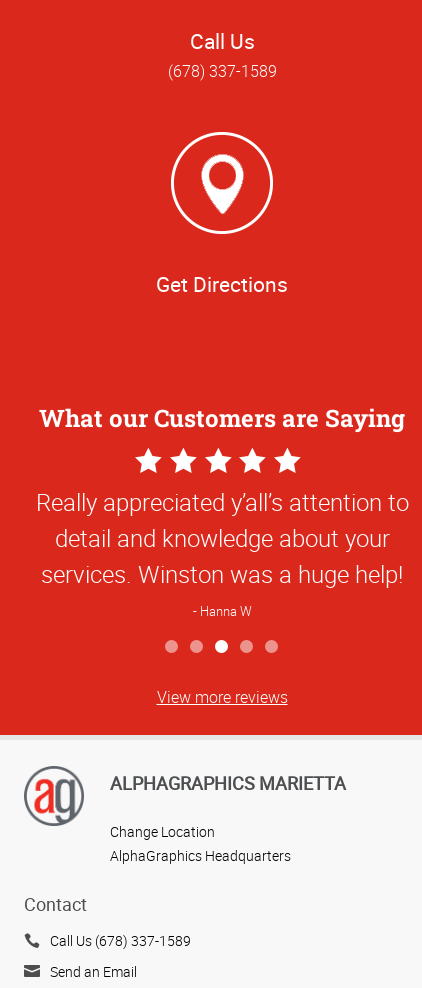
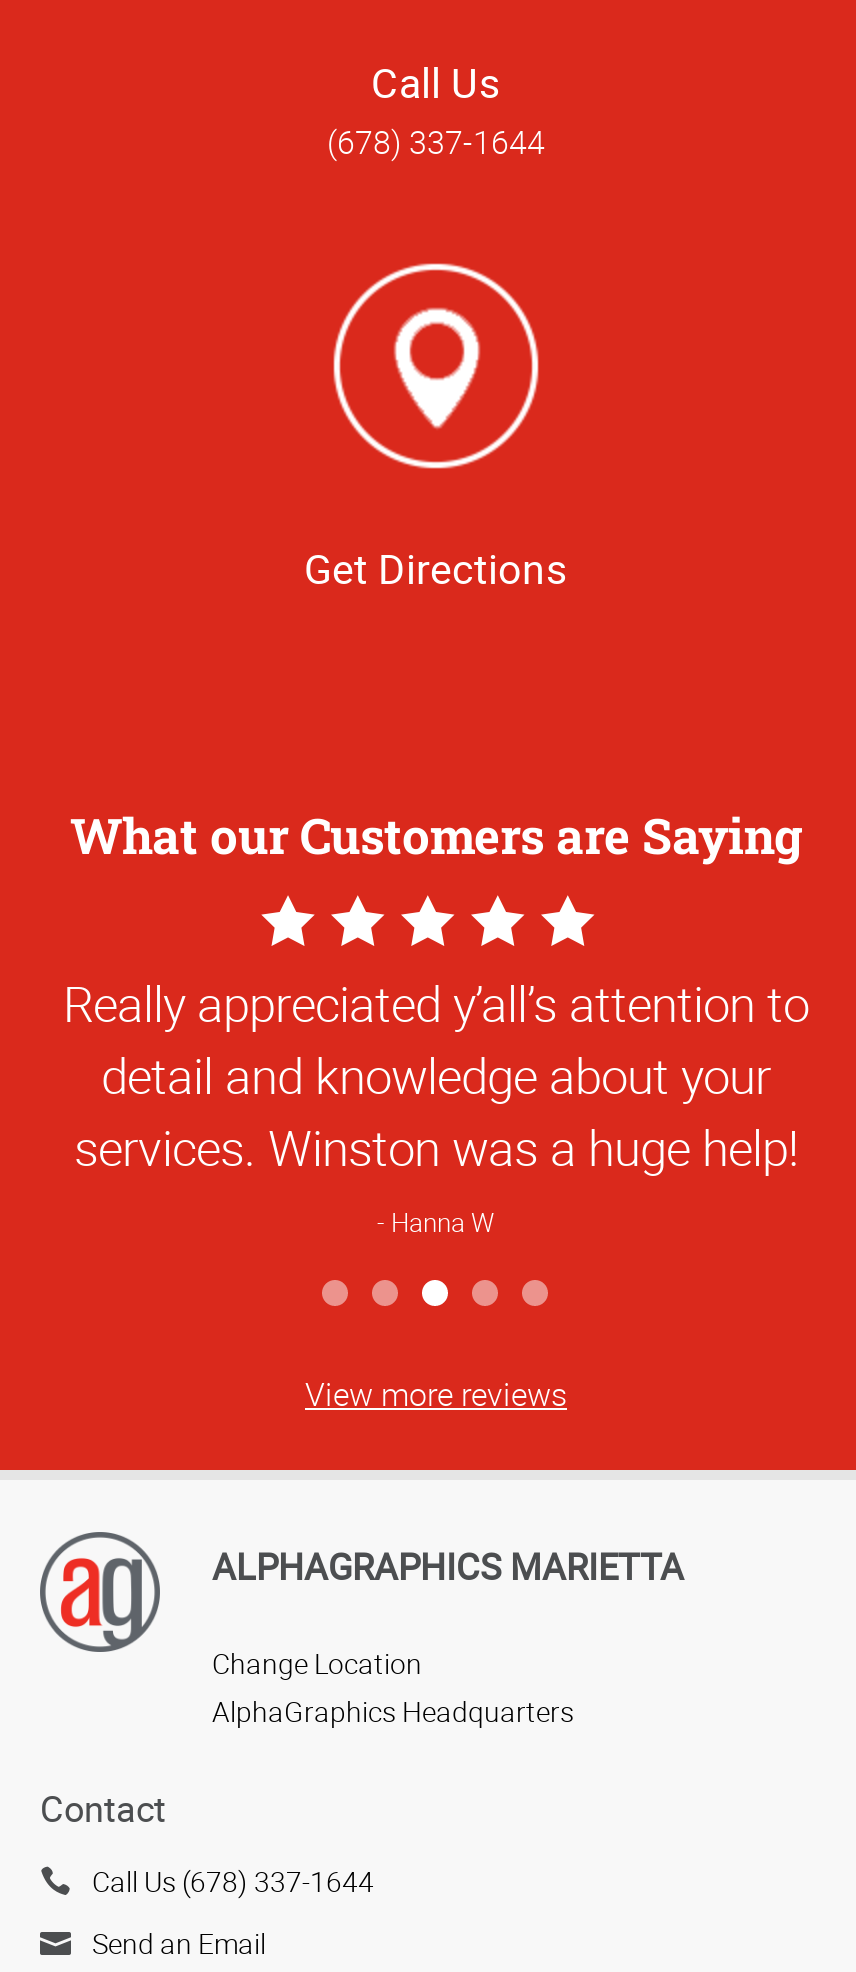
[167,60,276,82] (678) 337-1589 -> [327,121,545,165] (678) 337-1644
[50,931,191,950] Call Us (678) 337-1589 -> [92,1863,374,1901] Call Us (678) 337-1644

